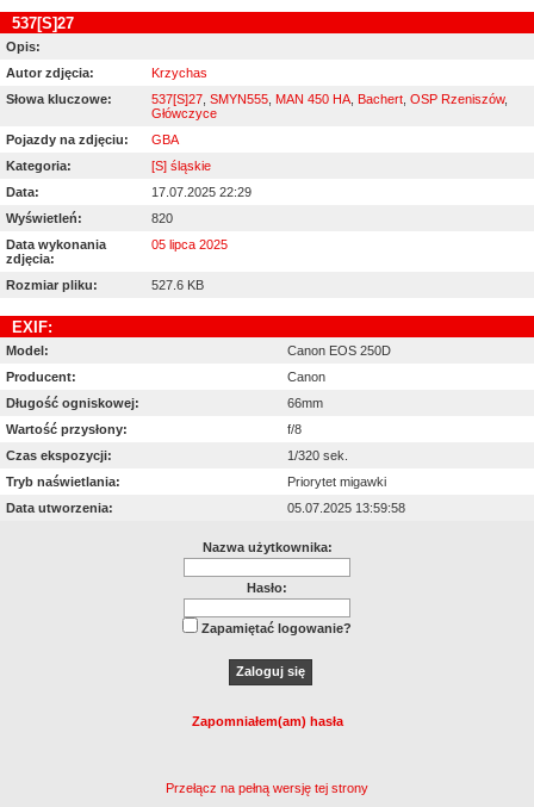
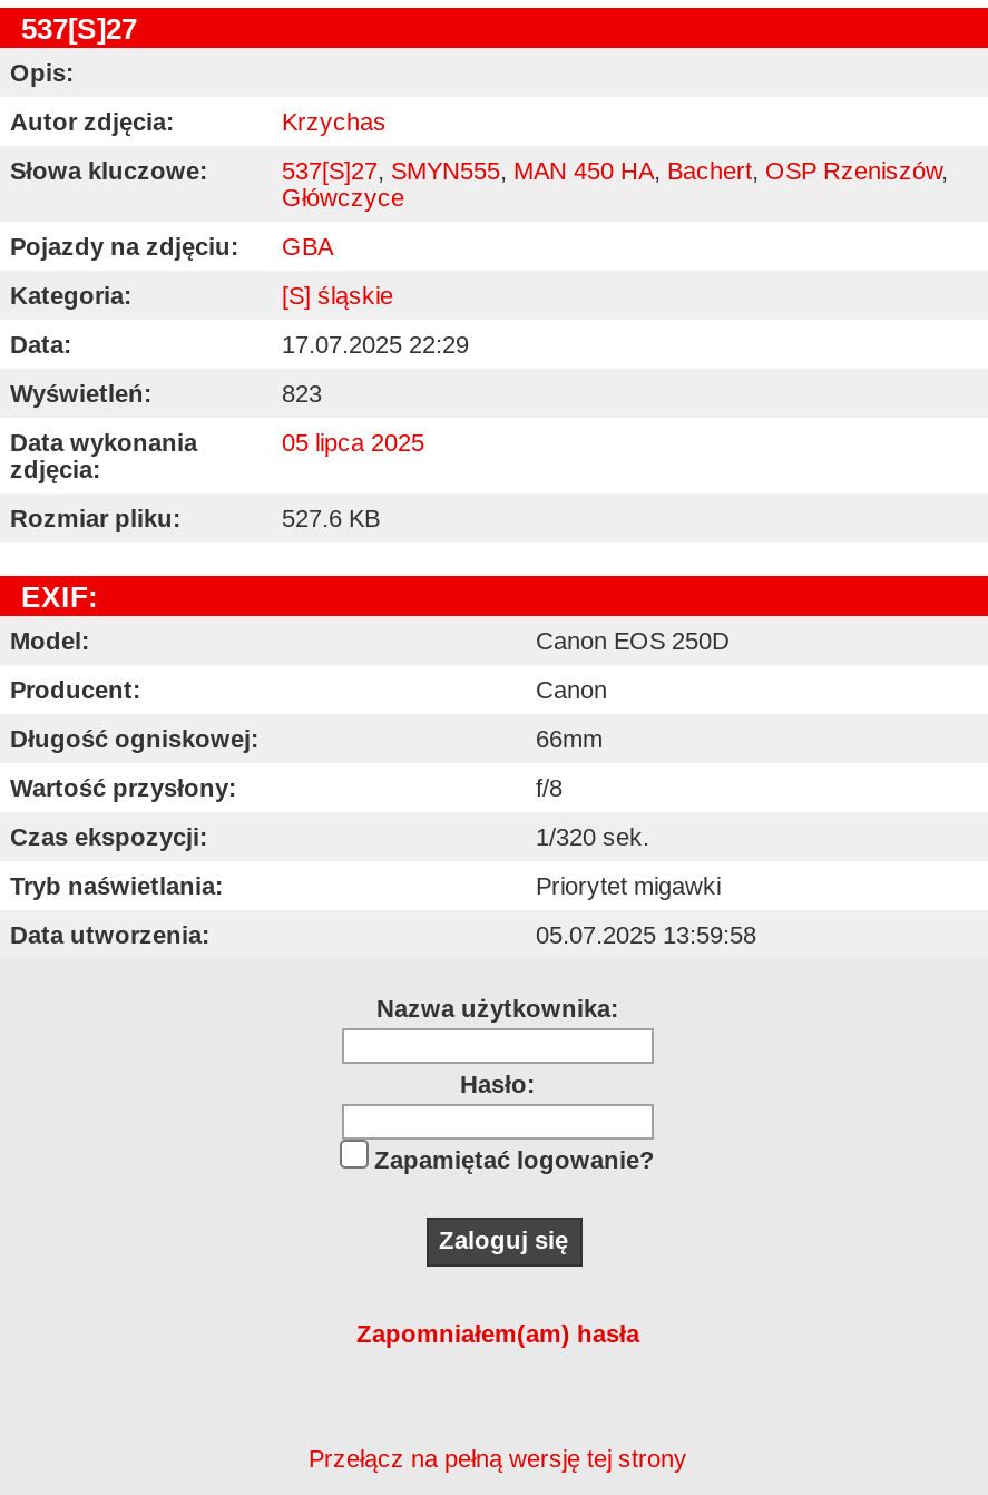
[151,211,173,226] 820 -> [282,381,322,408] 823

